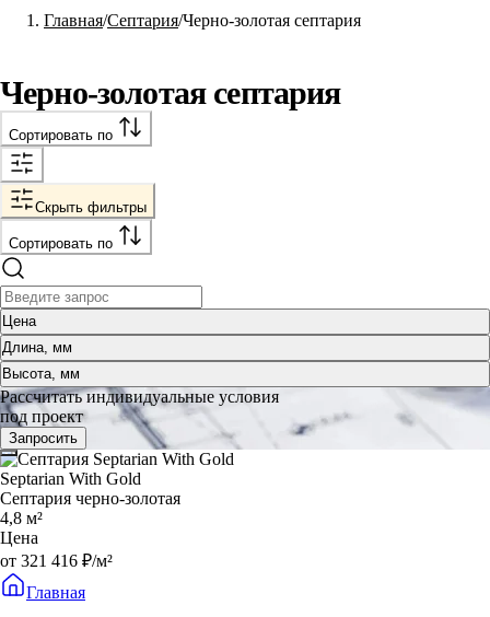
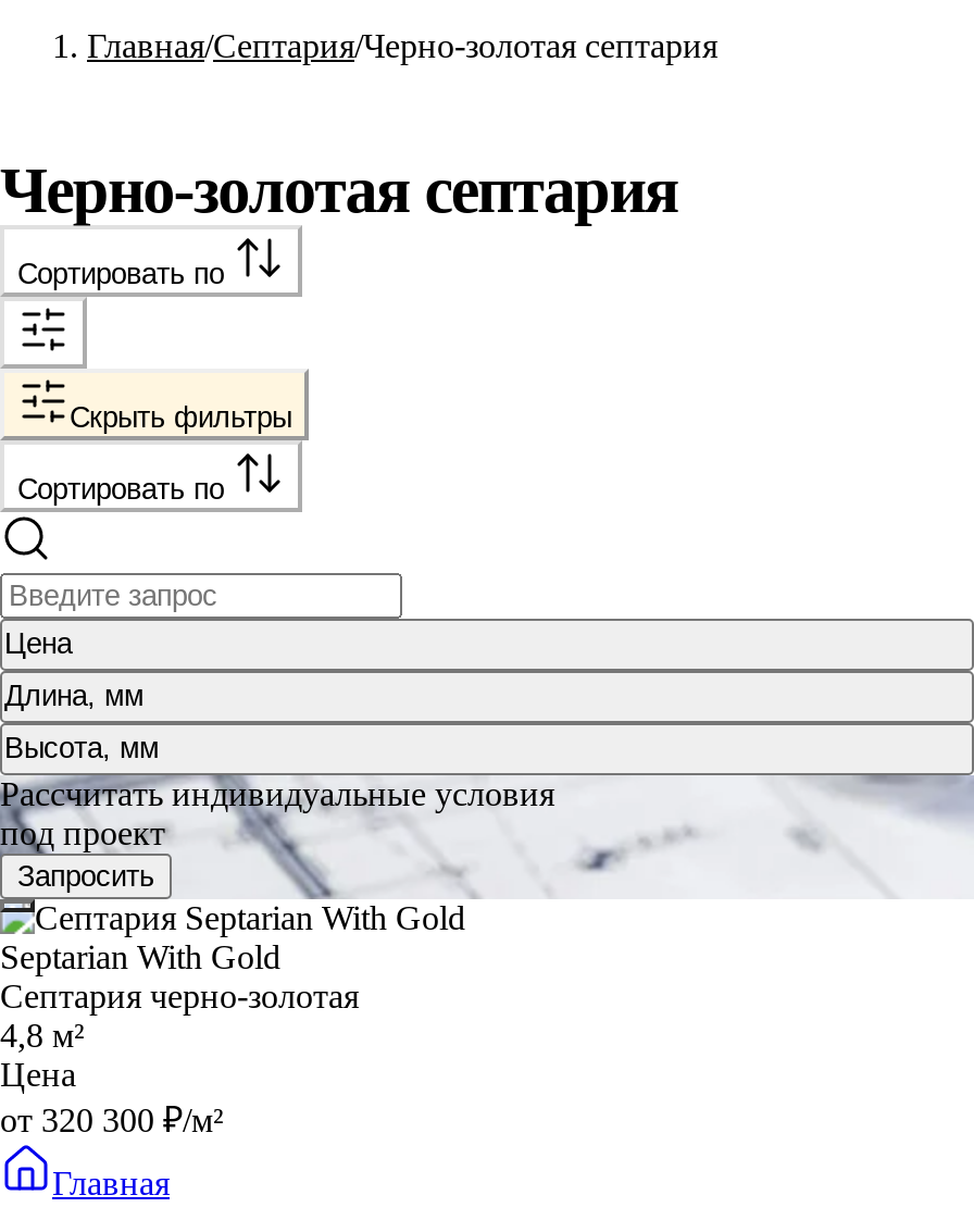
[0,551,113,570] от 321 416 ₽/м² -> [0,1101,224,1138] от 320 300 ₽/м²

